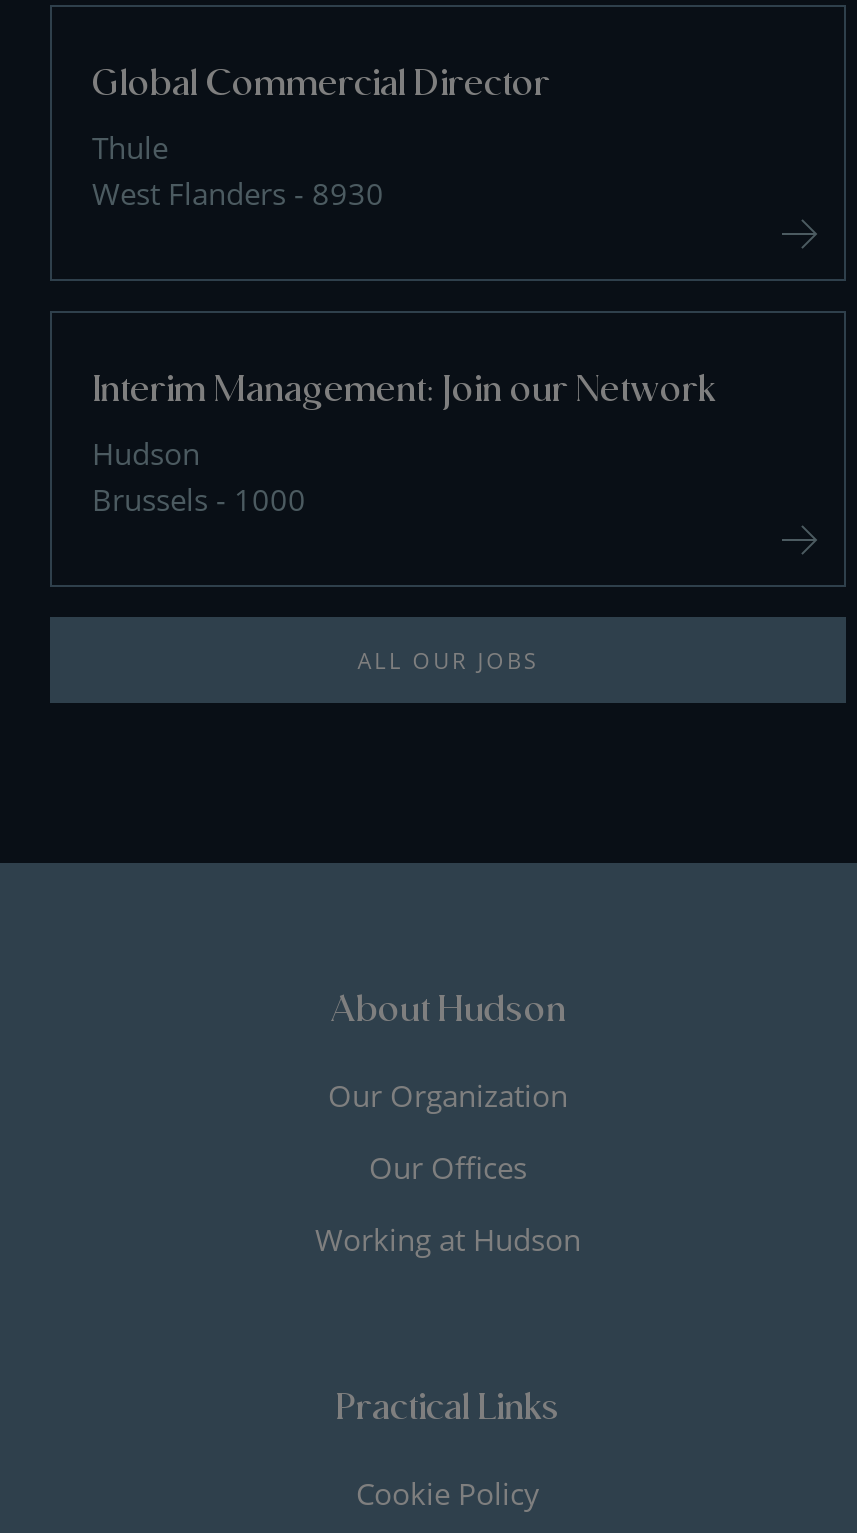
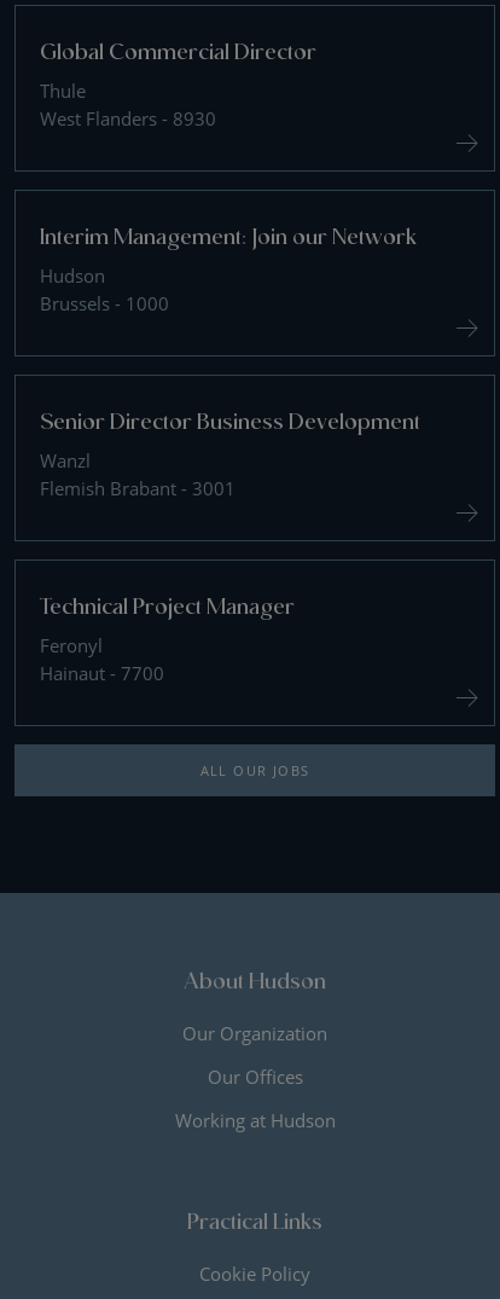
none -> [40,406,420,500] Senior Director Business Development | Wanzl | Flemish Brabant - 3001
none -> [40,591,295,685] Technical Project Manager | Feronyl | Hainaut - 7700

